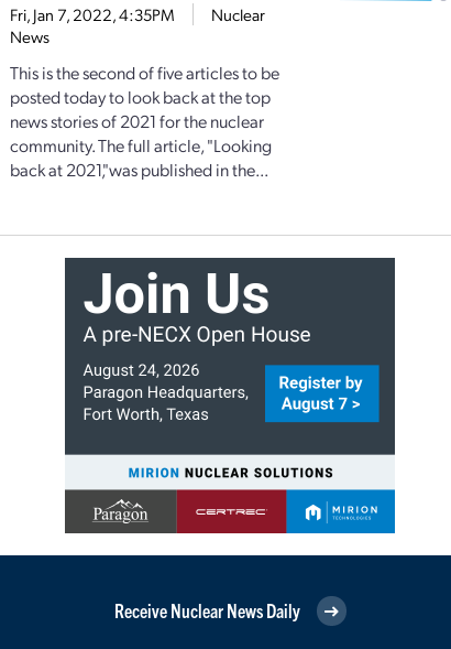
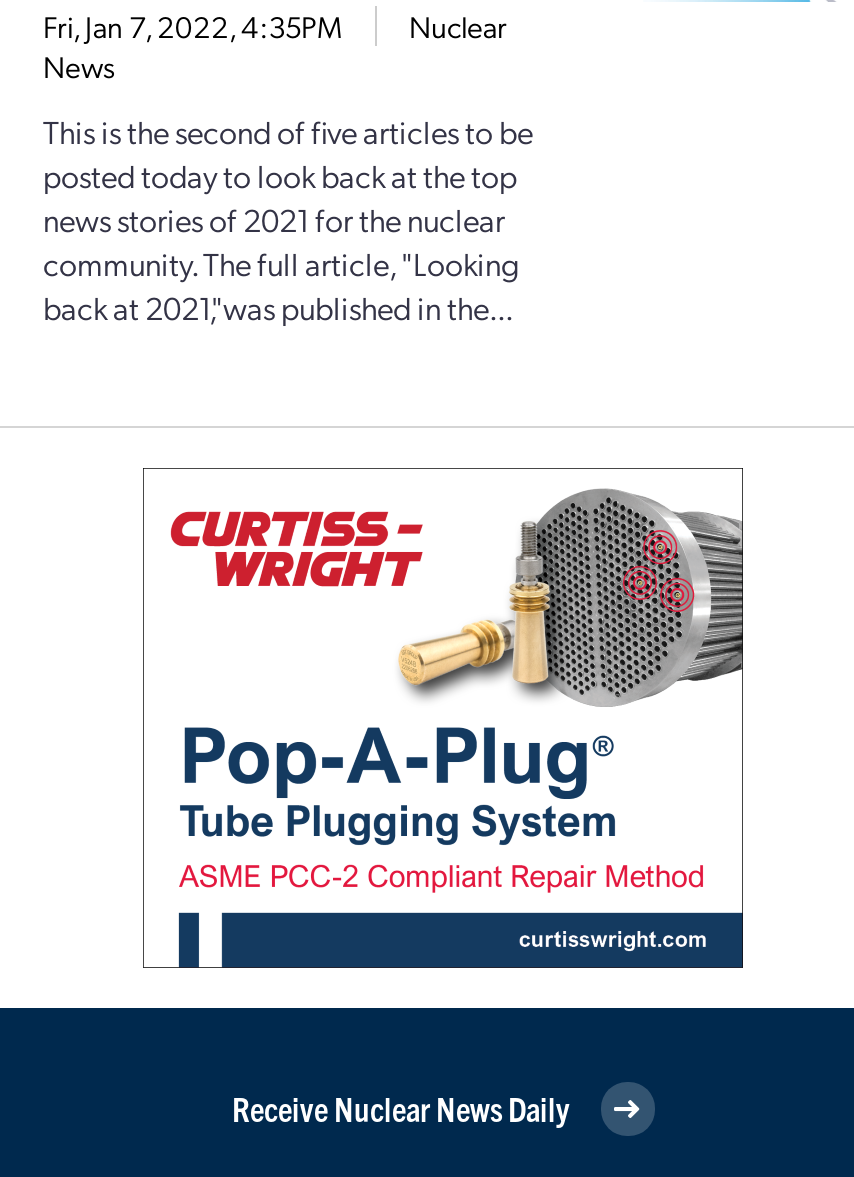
[65,258,396,534] [image] -> [145,470,745,970] [image]

